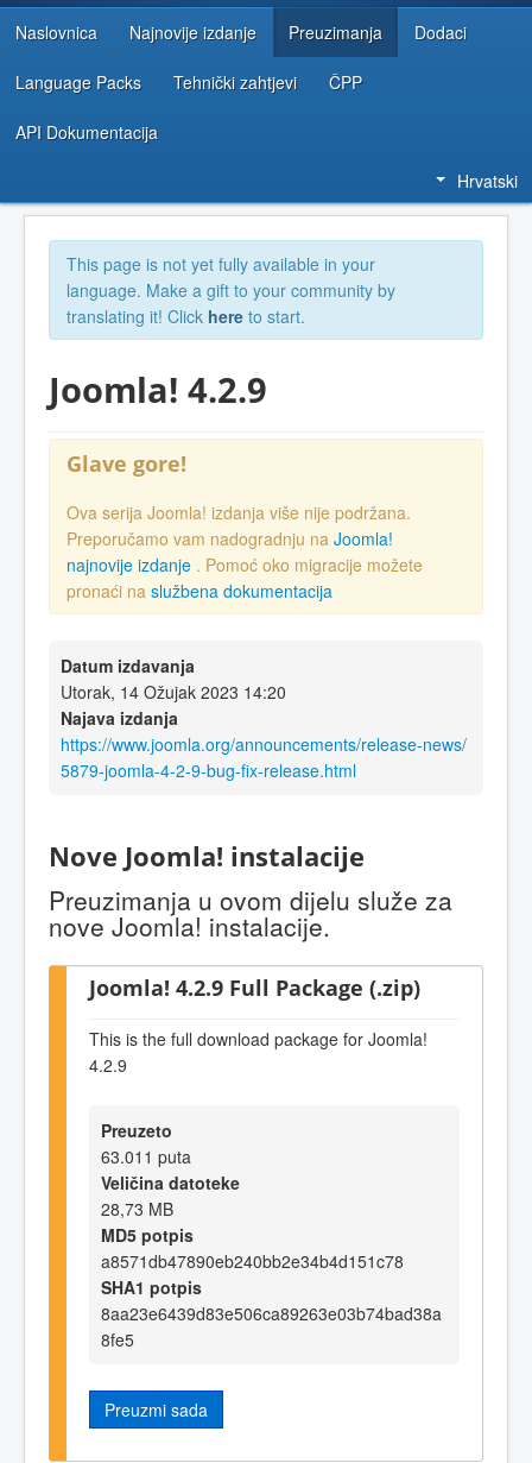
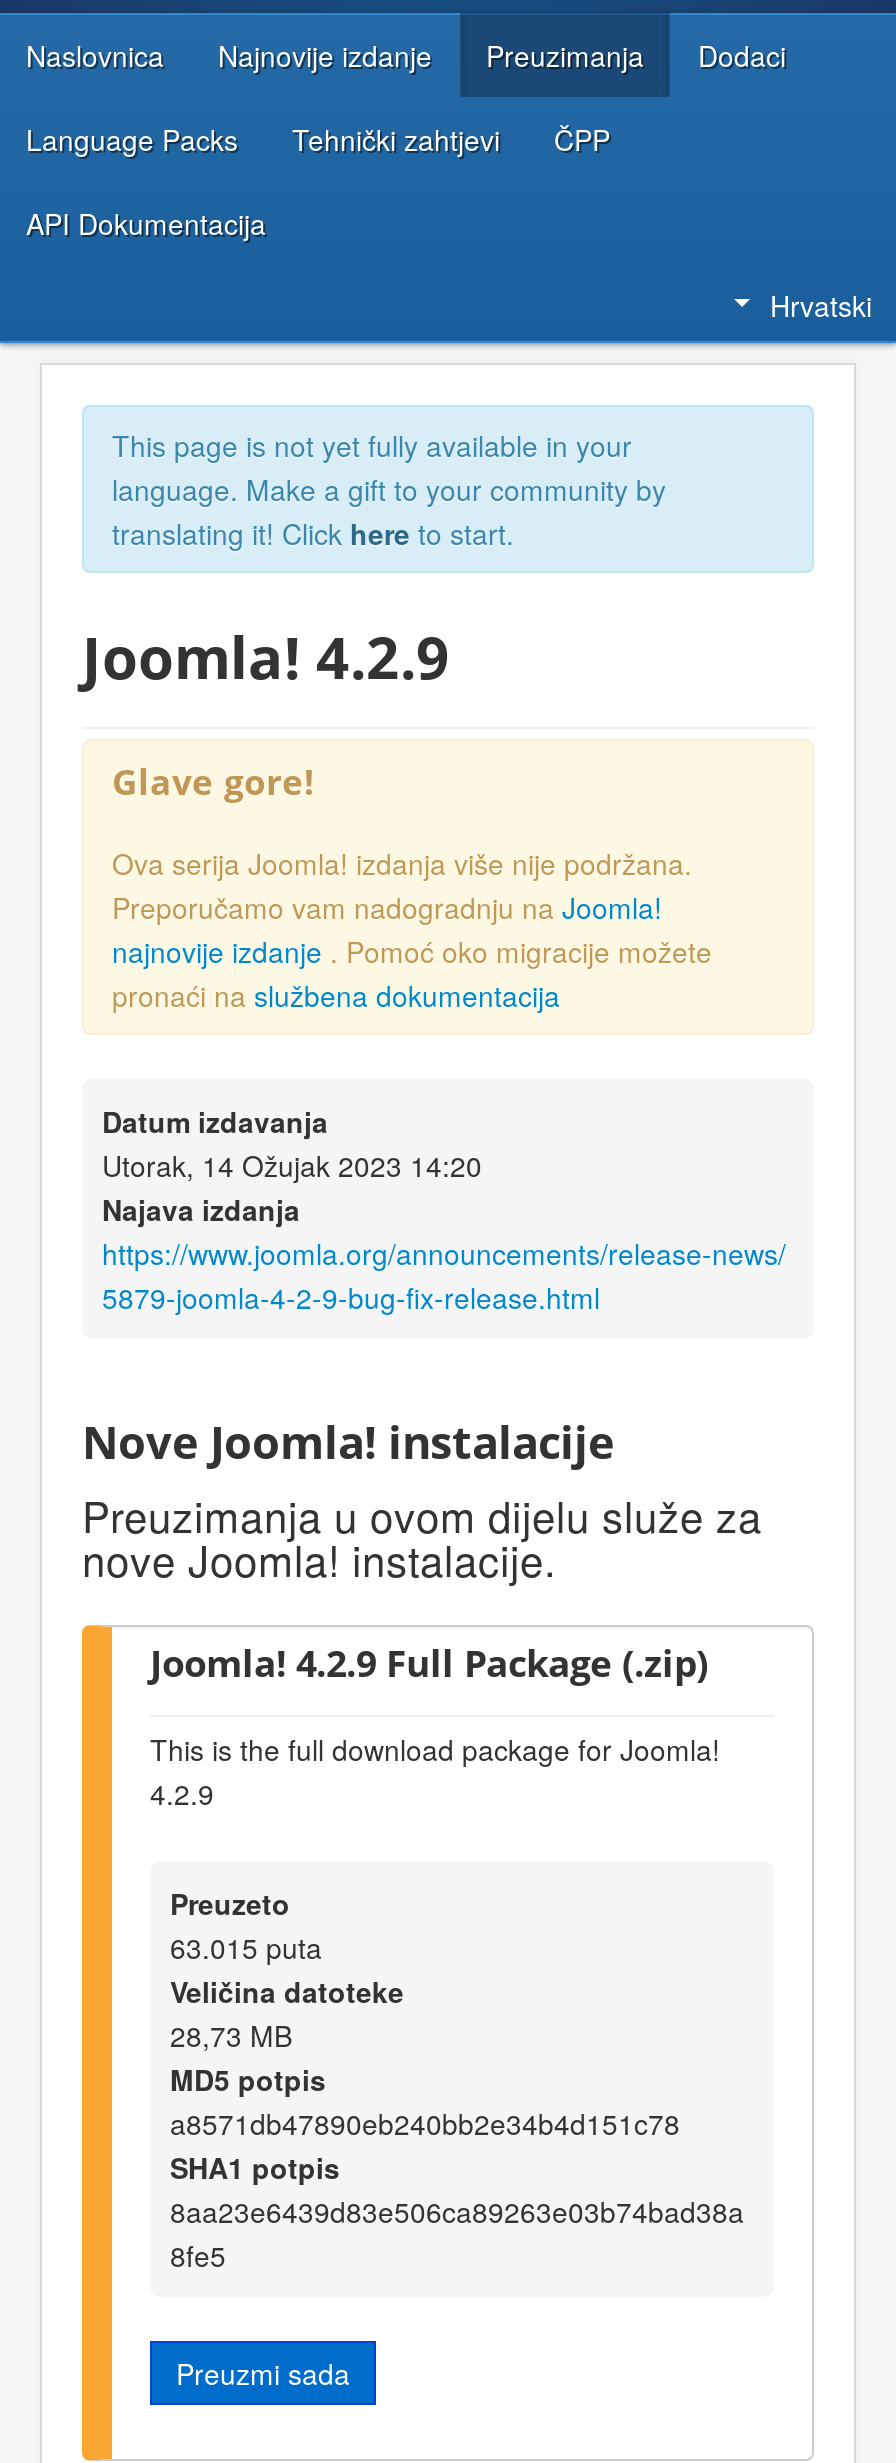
[101,1144,191,1168] 63.011 puta -> [170,1927,322,1967] 63.015 puta

